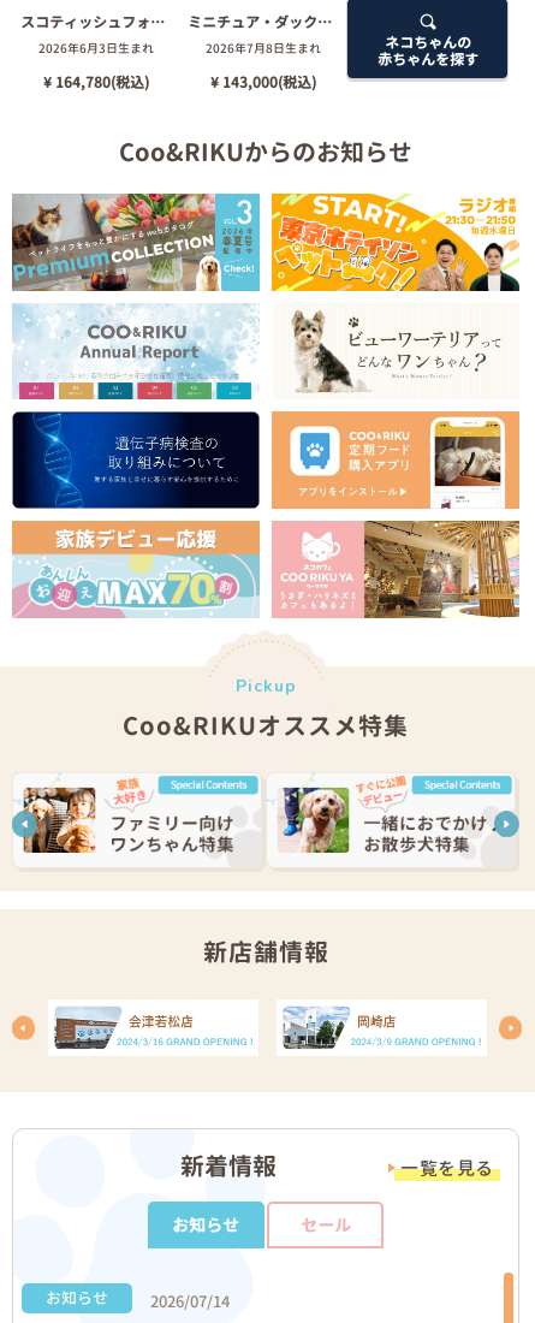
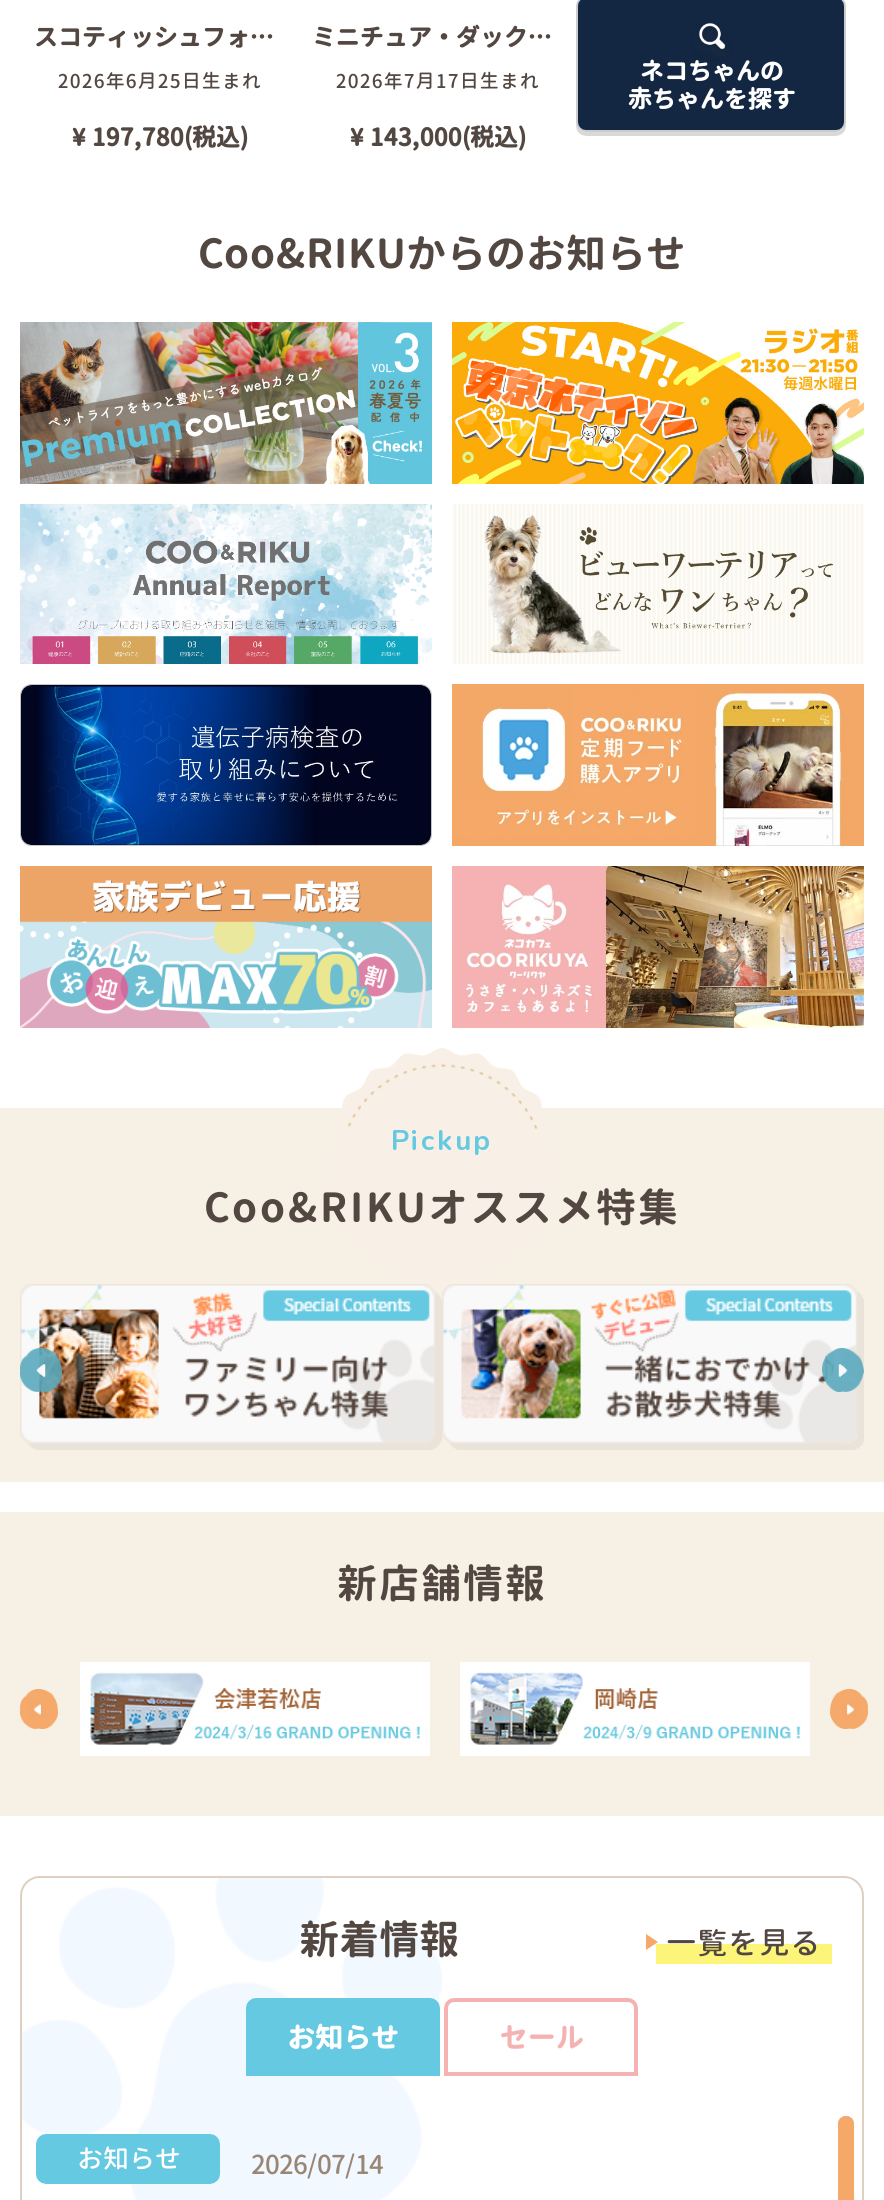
[38,41,154,57] 2026年6月3日生まれ -> [58,69,262,95] 2026年6月25日生まれ
[205,41,321,57] 2026年7月8日生まれ -> [336,69,540,95] 2026年7月17日生まれ
[43,73,149,93] ¥ 164,780(税込) -> [72,121,248,155] ¥ 197,780(税込)

